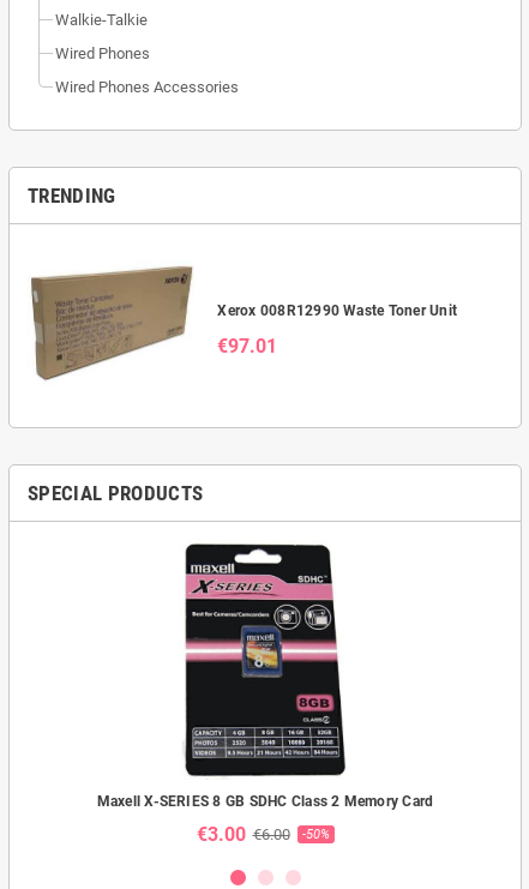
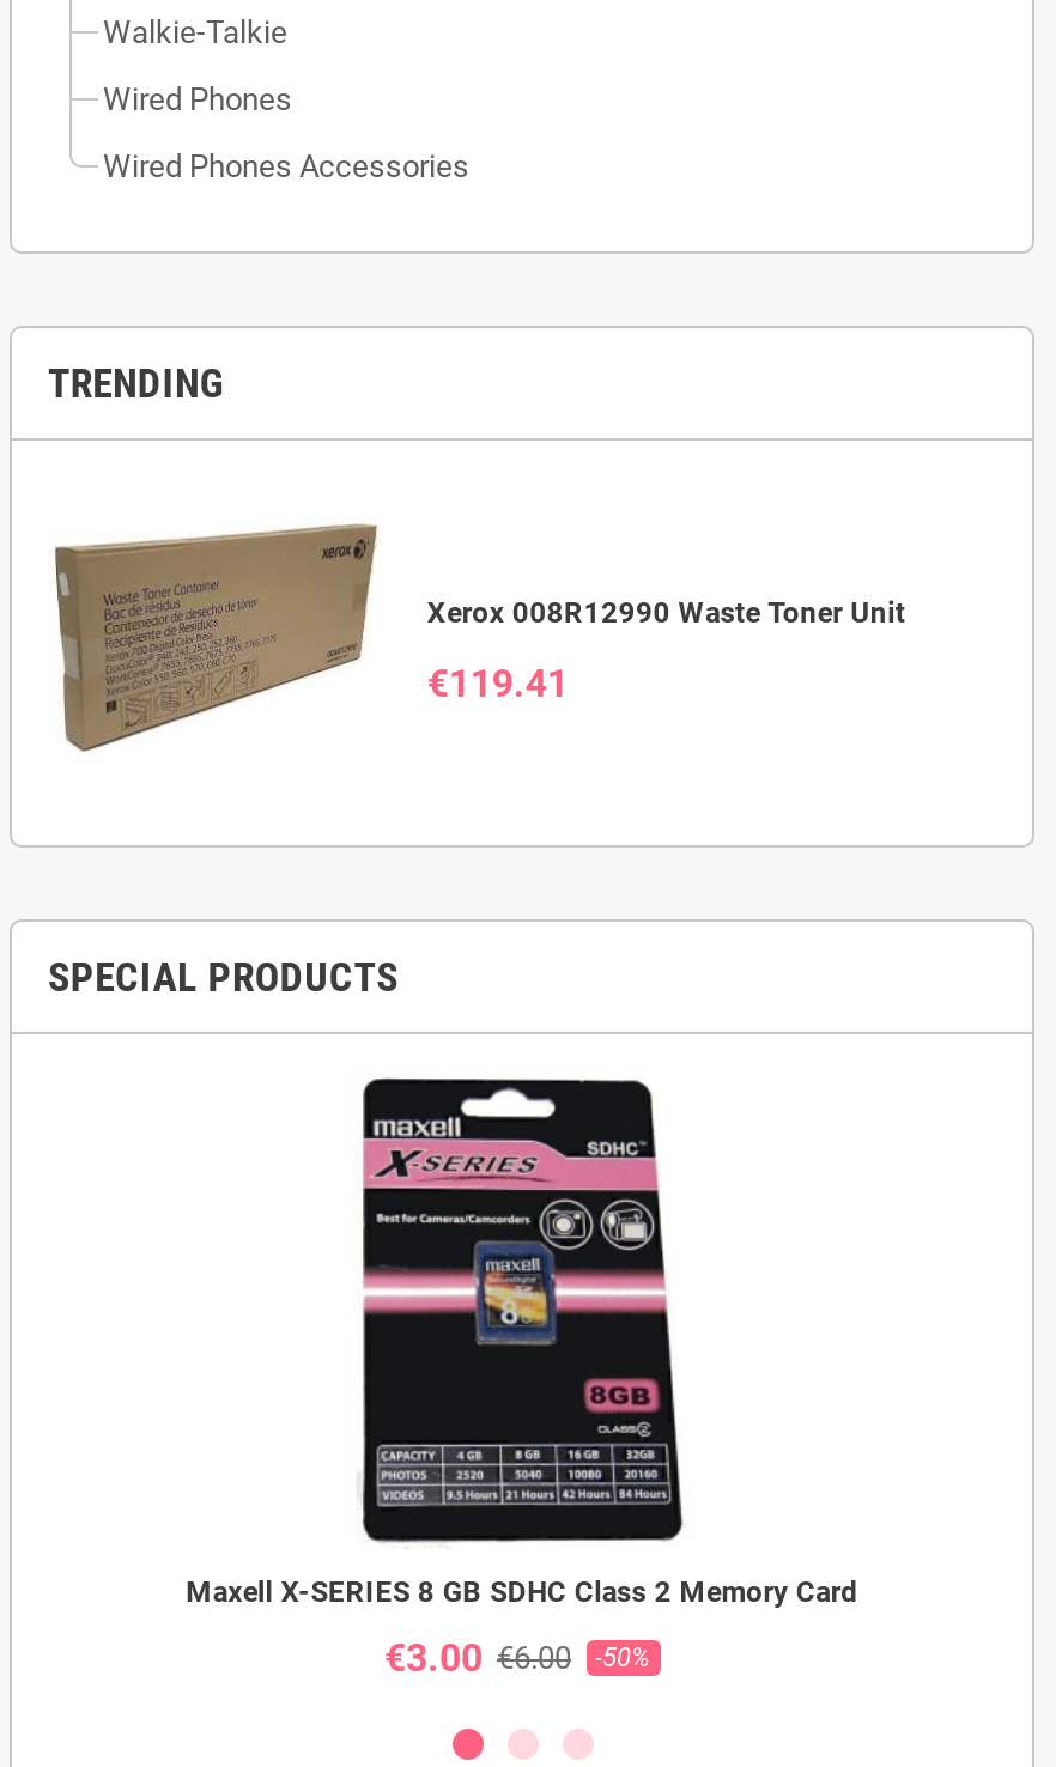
[218,335,278,358] €97.01 -> [427,662,568,707] €119.41

